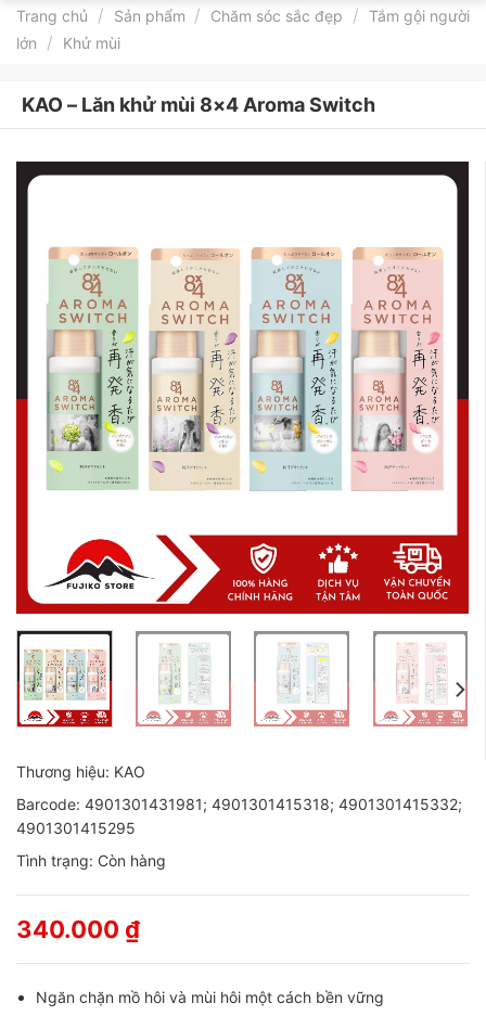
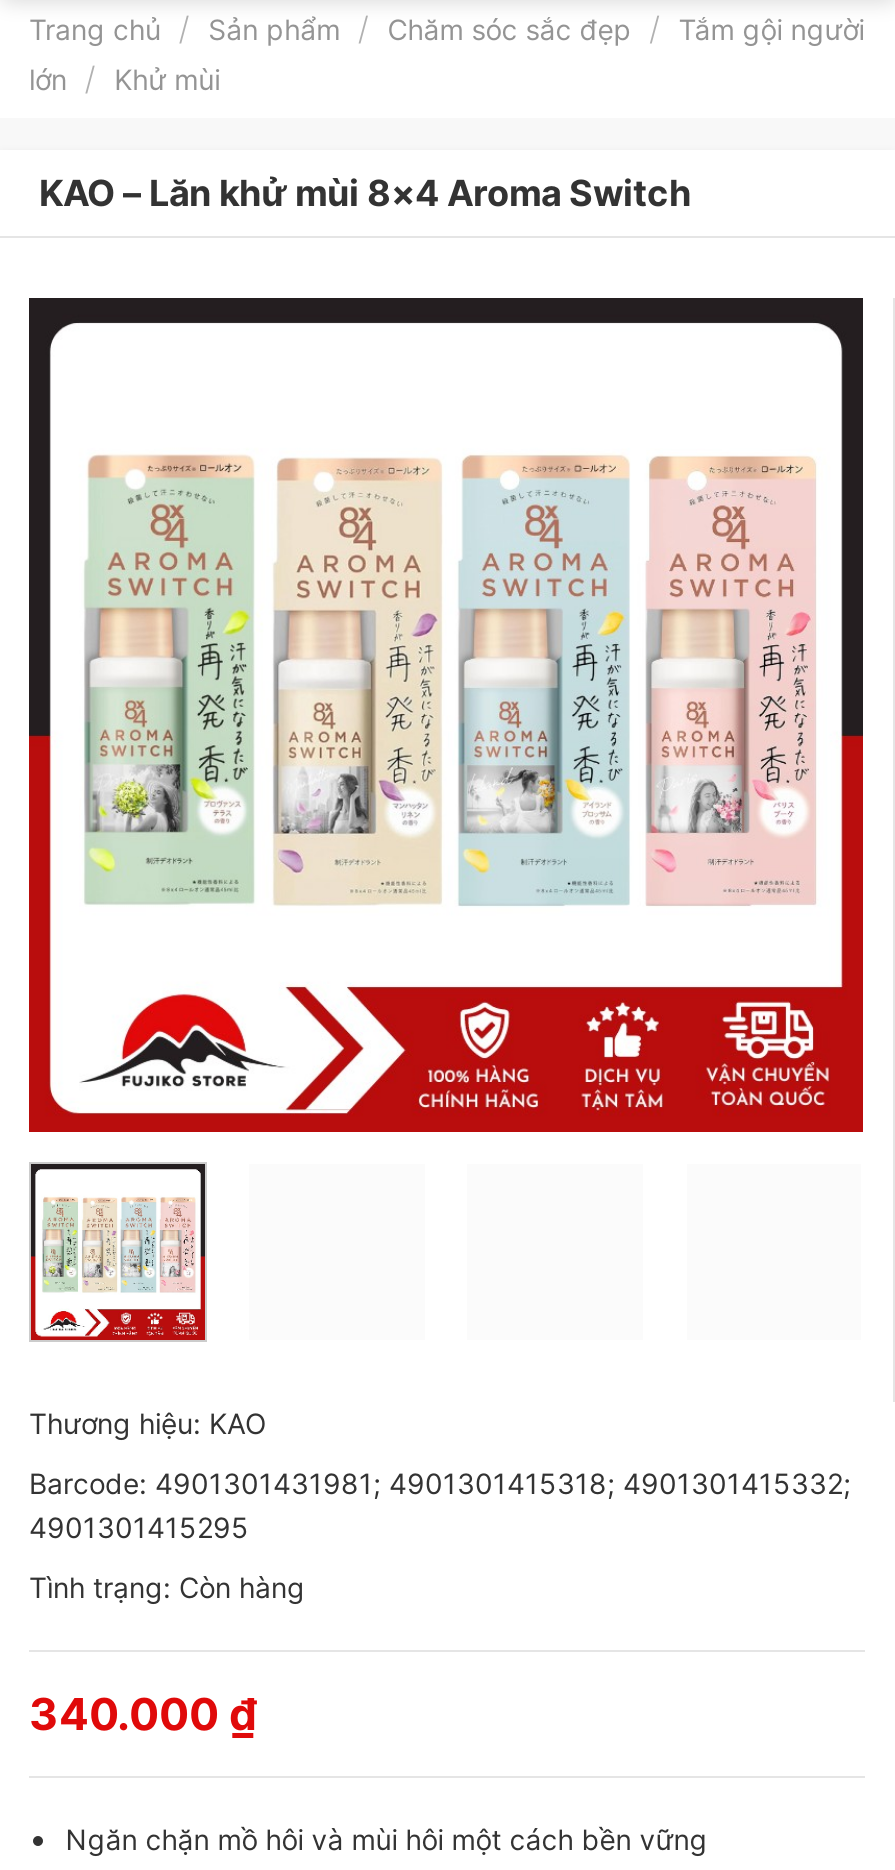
[135,630,232,728] [image] -> none
[253,630,350,728] [image] -> none
[372,630,469,728] [image] -> none

